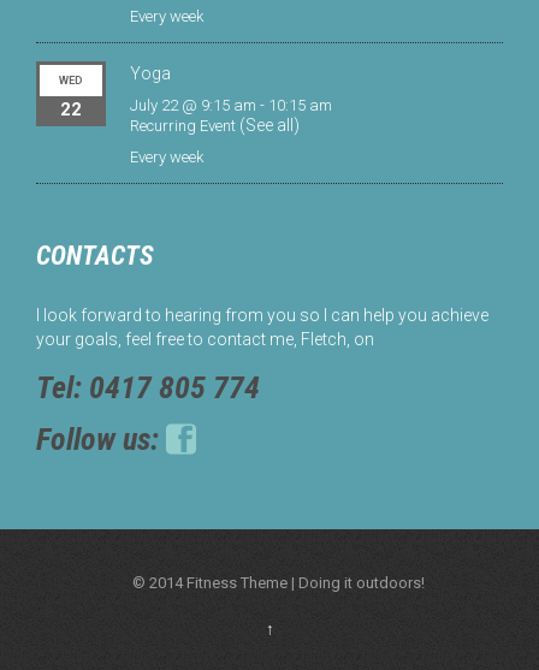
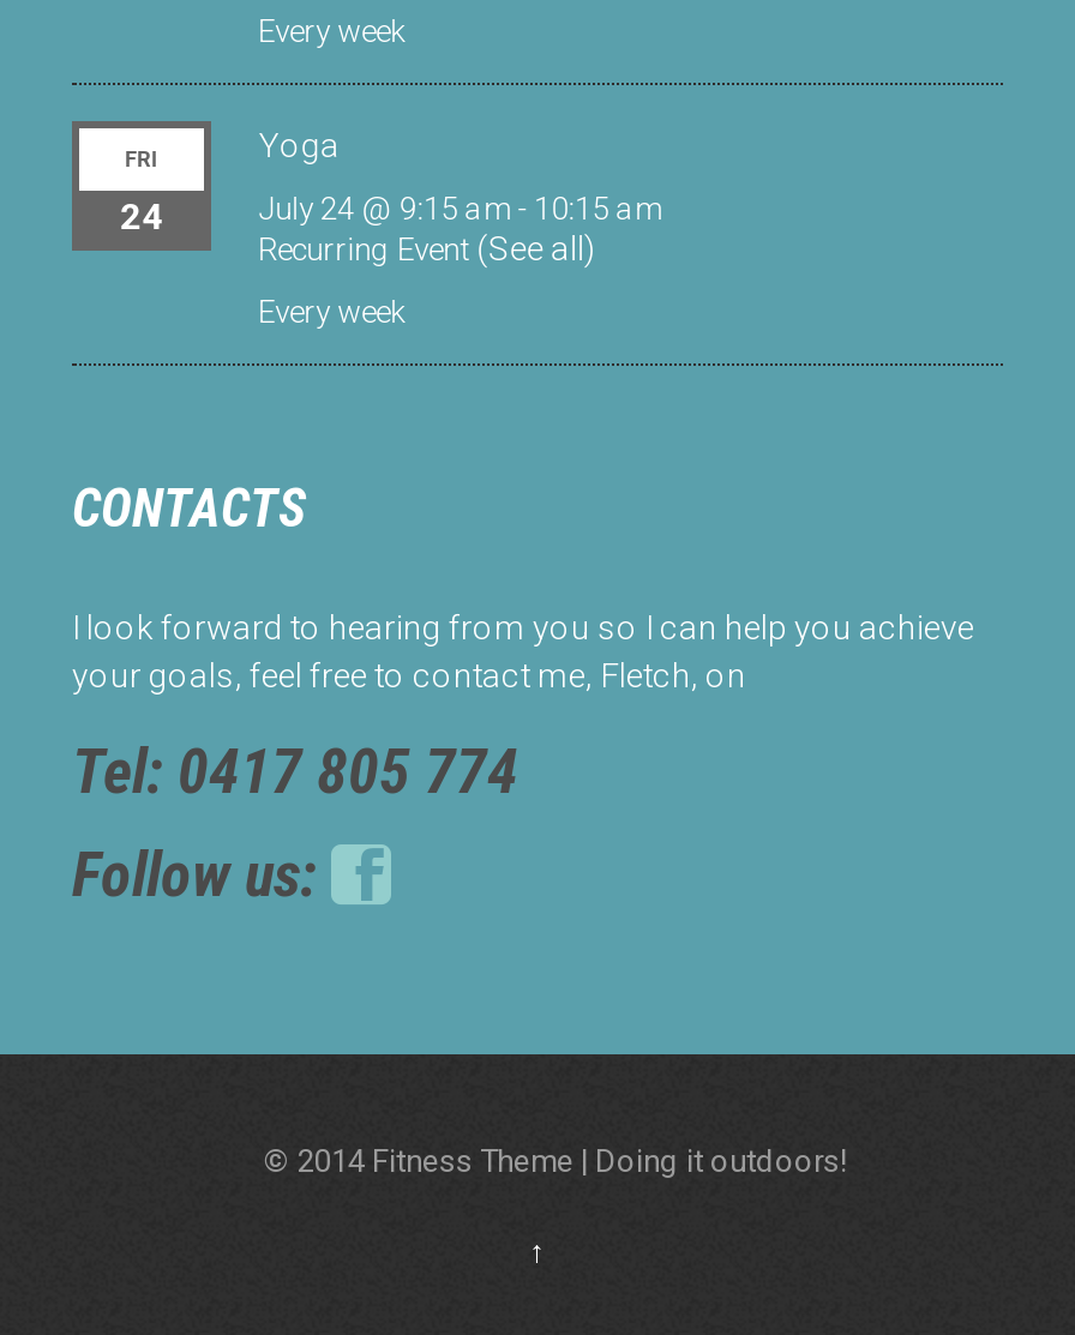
[59,75,83,87] WED -> [125,148,159,172] FRI
[60,99,82,120] 22 -> [120,196,163,239] 24
[129,96,332,114] July 22 @ 9:15 am - 10:15 am -> [258,191,661,227] July 24 @ 9:15 am - 10:15 am

